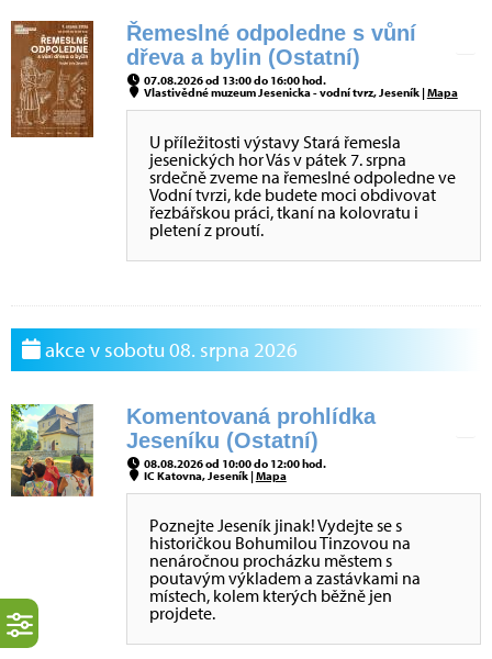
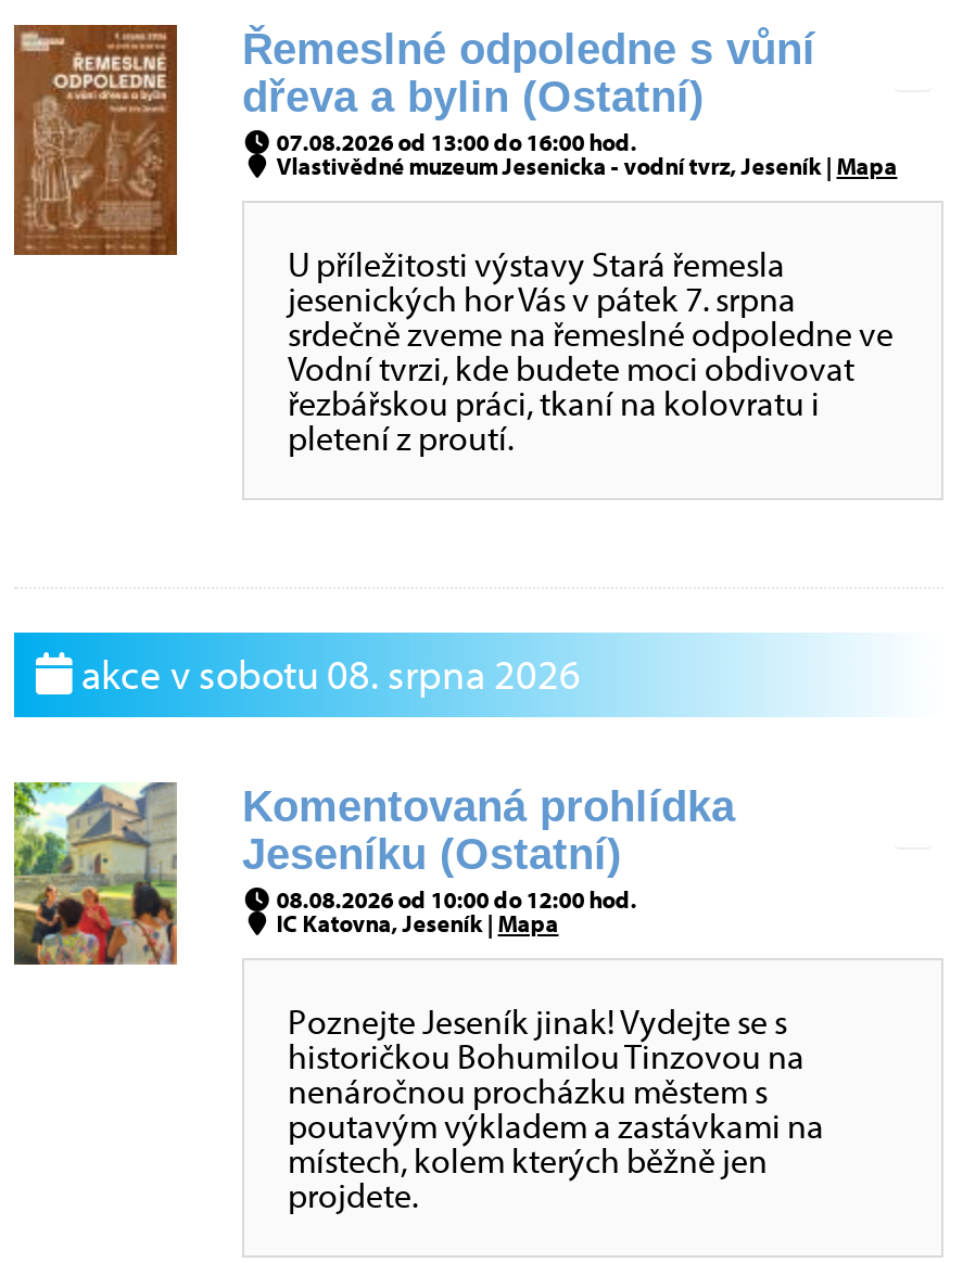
[3,597,40,649] [image] -> none

